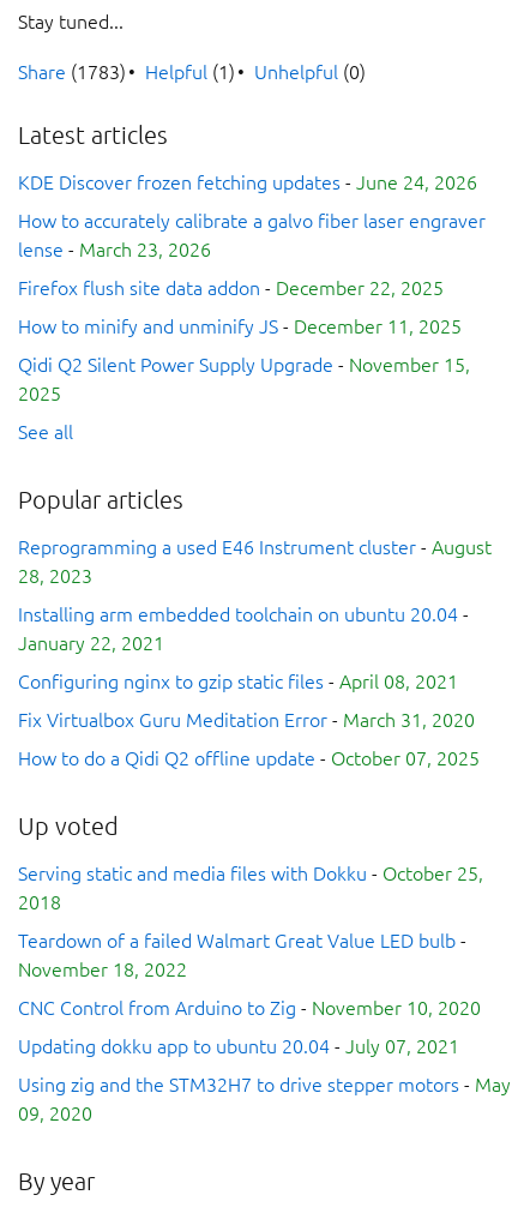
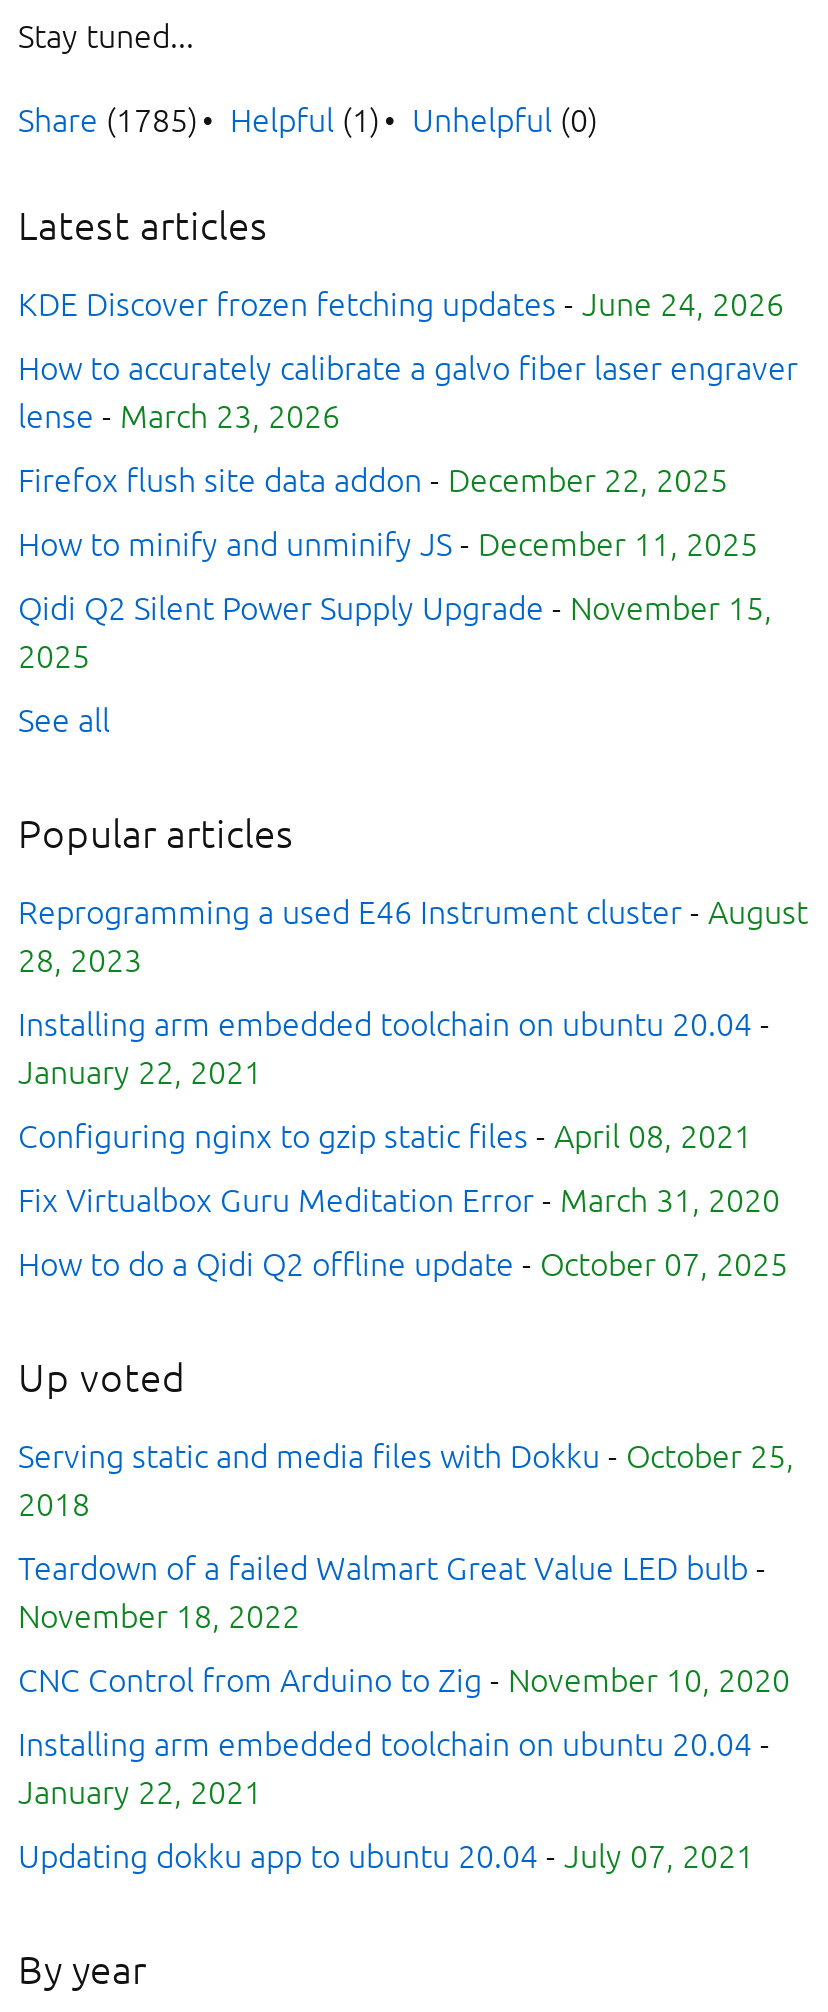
[18,61,366,83] Share (1783) Helpful (1) Unhelpful (0) -> [18,102,598,138] Share (1785) Helpful (1) Unhelpful (0)
none -> [18,1726,770,1810] Installing arm embedded toolchain on ubuntu 20.04 - | January 22, 2021
moved [18,1035,459,1057] -> [18,1838,754,1874]: Updating dokku app to ubuntu 20.04 - July 07, 2021
[18,1074,511,1124] Using zig and the STM32H7 to drive stepper motors - May | 09, 2020 -> none

